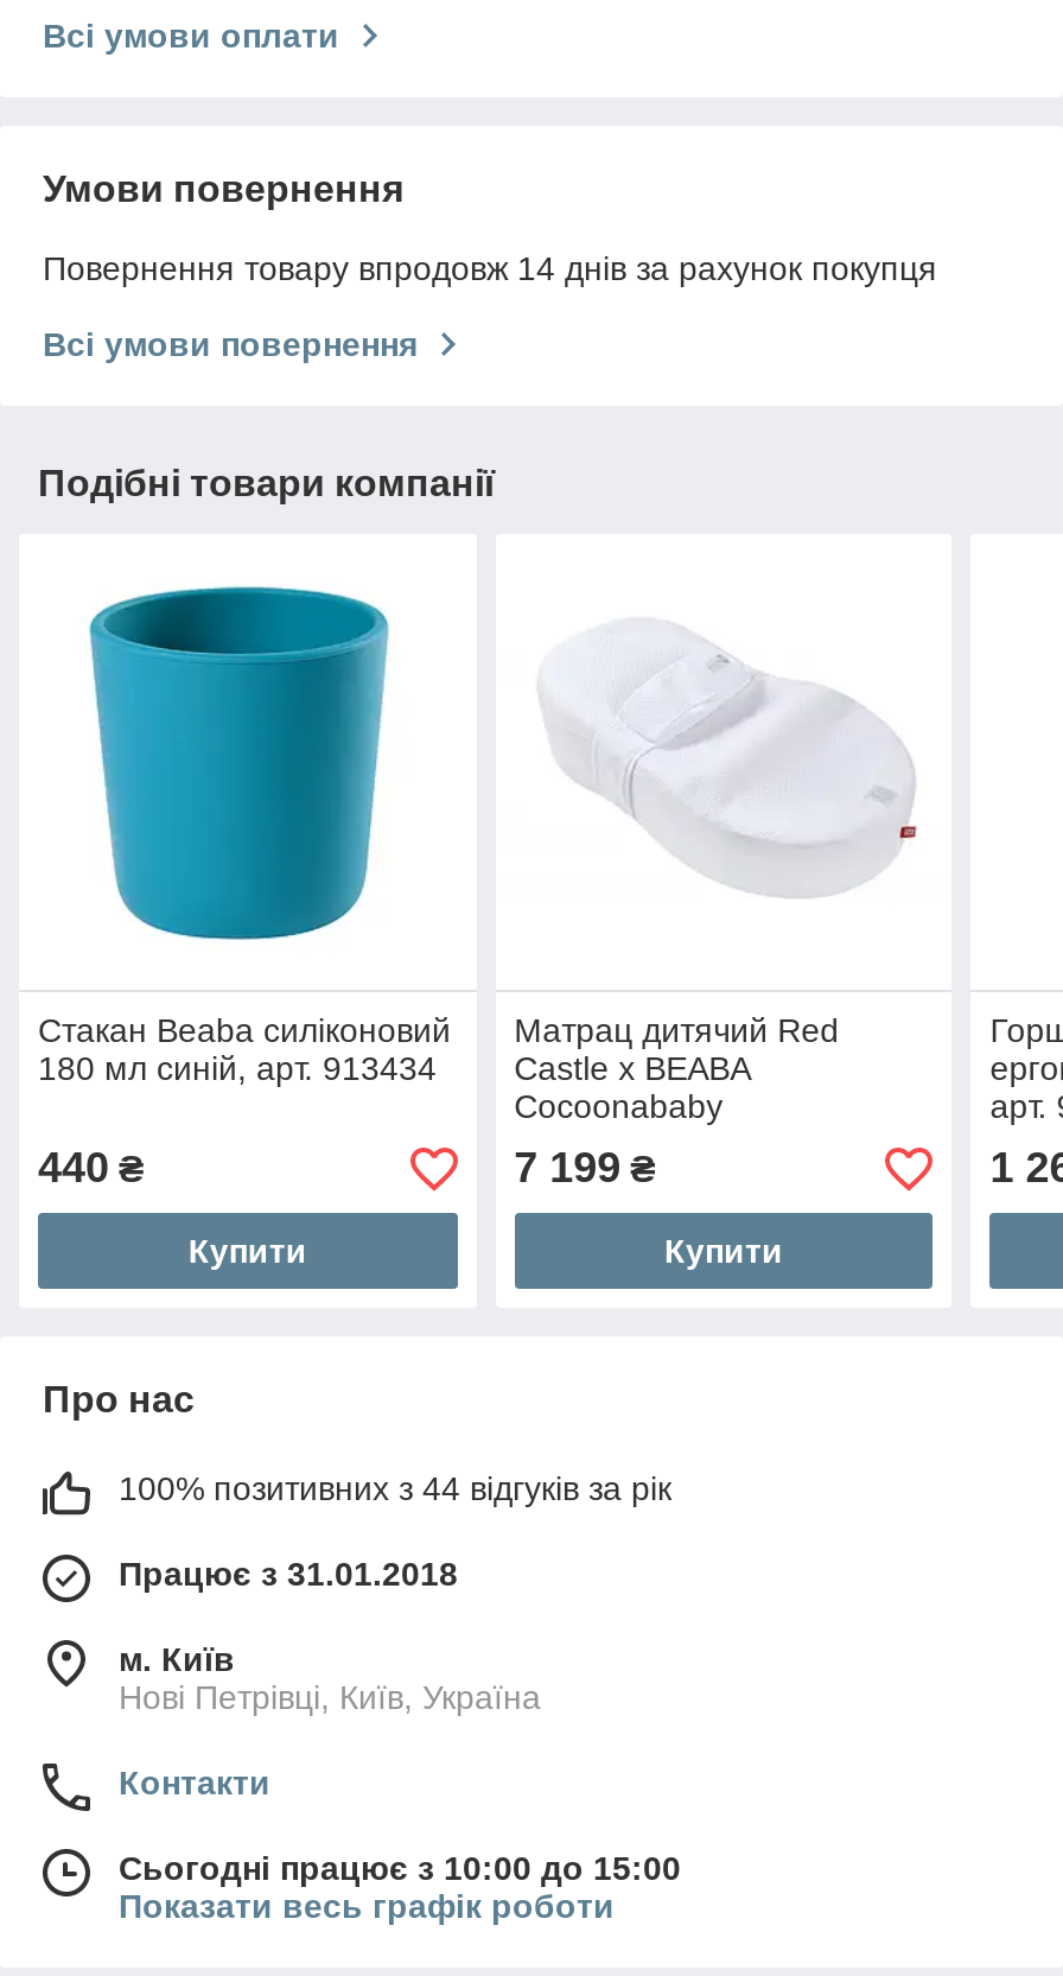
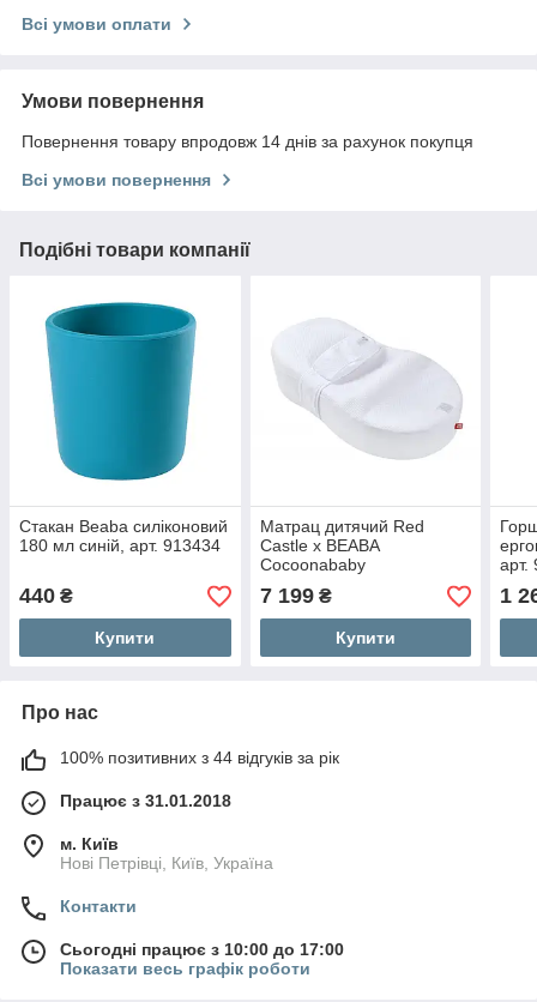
[119,1850,681,1888] Сьогодні працює з 10:00 до 15:00 -> [60,940,344,959] Сьогодні працює з 10:00 до 17:00

